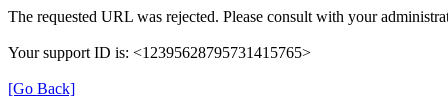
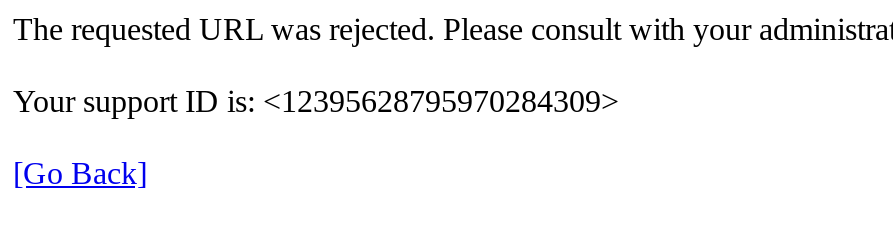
[8,44,311,61] Your support ID is: <12395628795731415765> -> [13,84,619,118] Your support ID is: <12395628795970284309>

